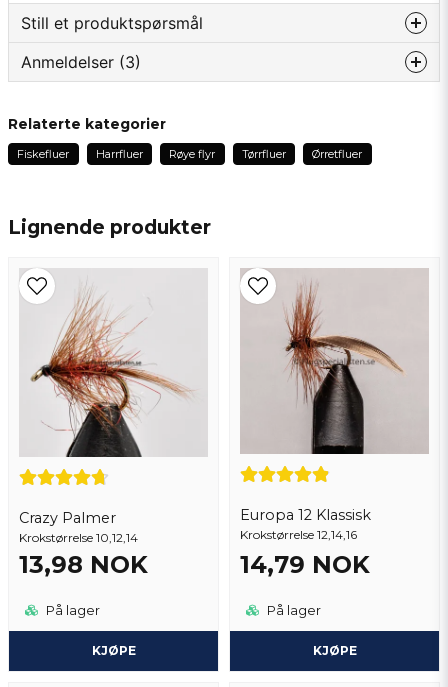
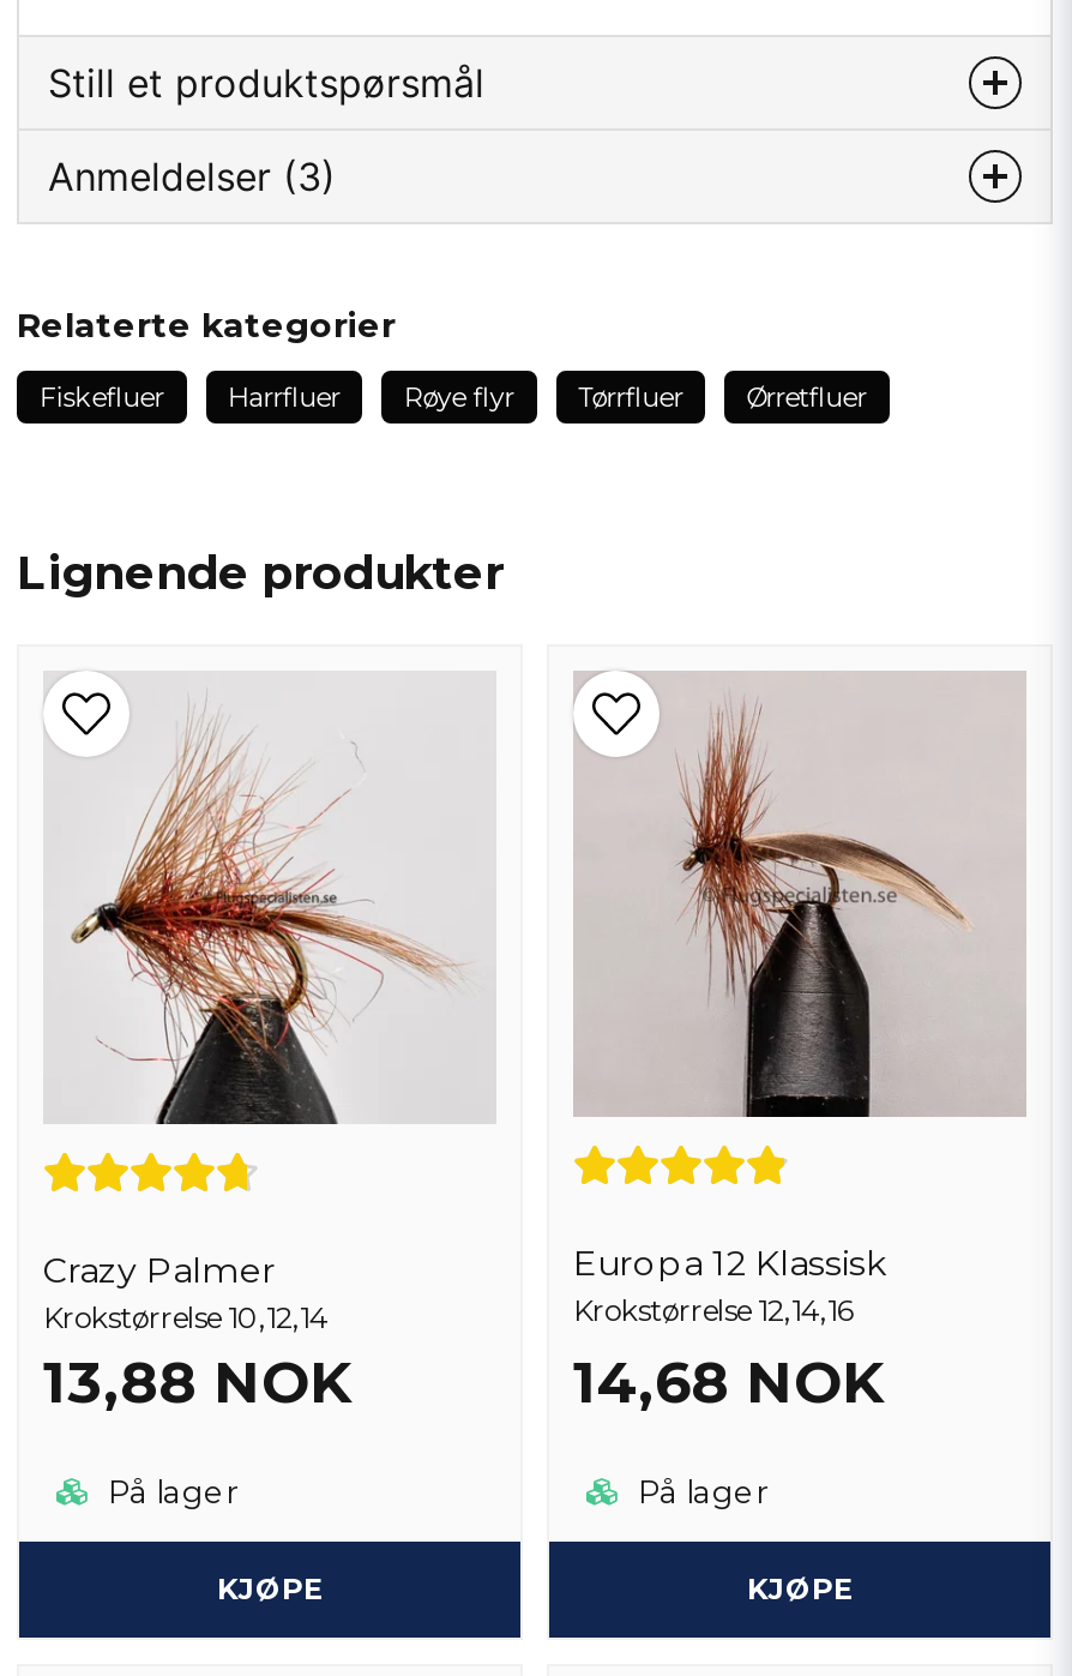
[19,550,148,579] 13,98 NOK -> [43,1347,353,1417] 13,88 NOK
[240,550,370,579] 14,79 NOK -> [573,1347,885,1417] 14,68 NOK

